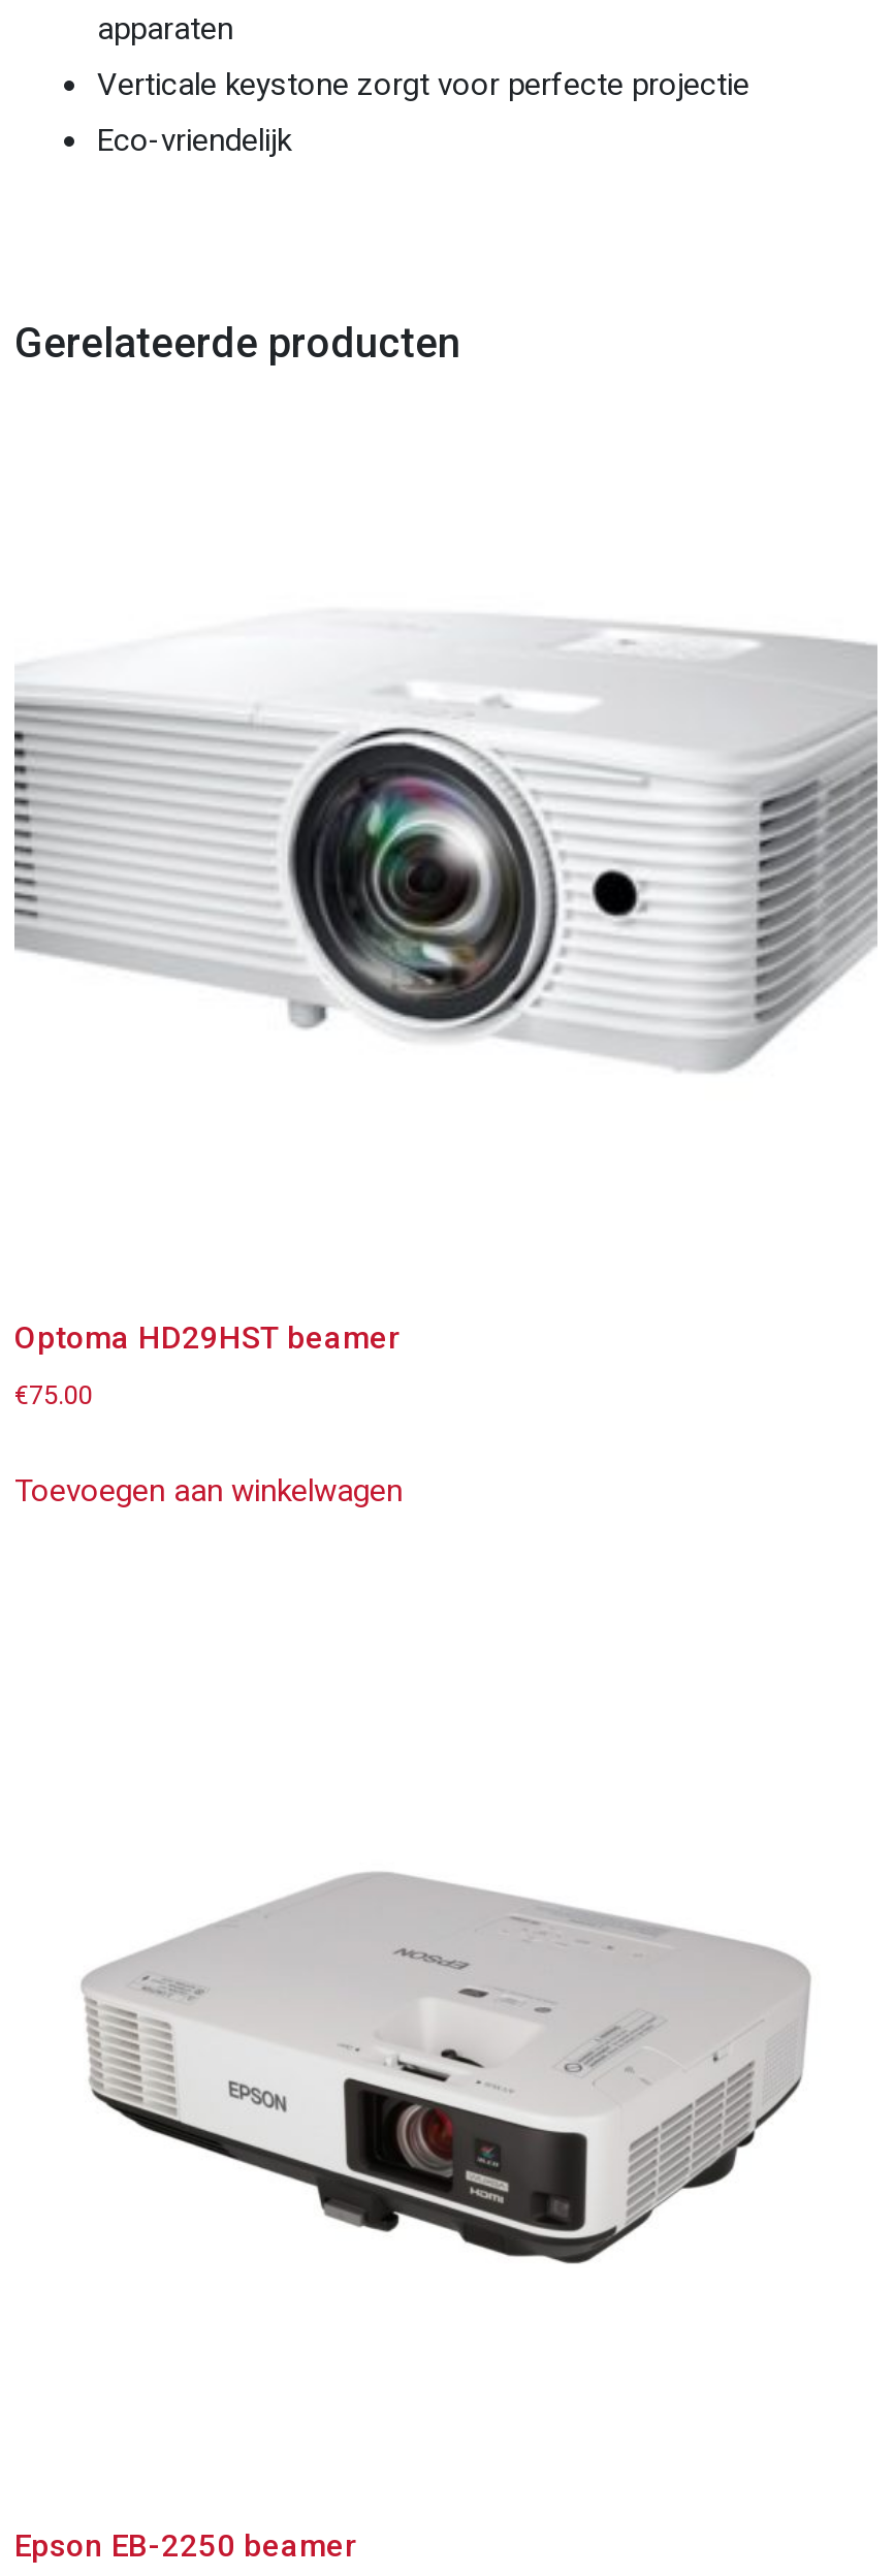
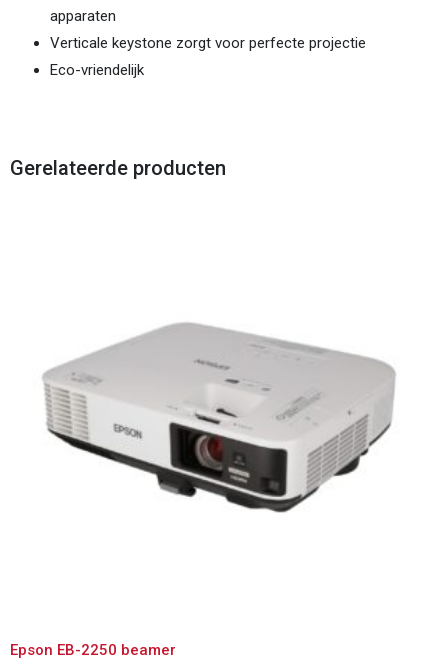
[12,617,880,1074] [image] -> none
[14,1319,403,1509] Optoma HD29HST beamer | €75.00 | Toevoegen aan winkelwagen -> none

